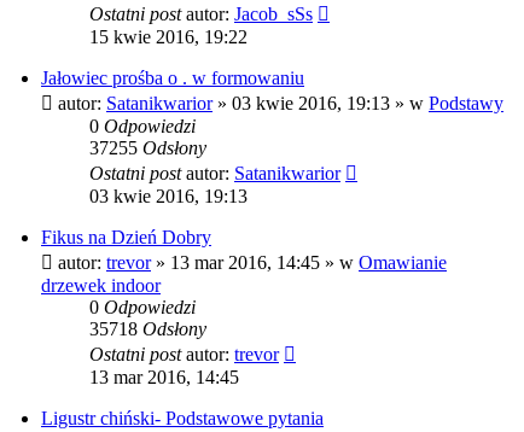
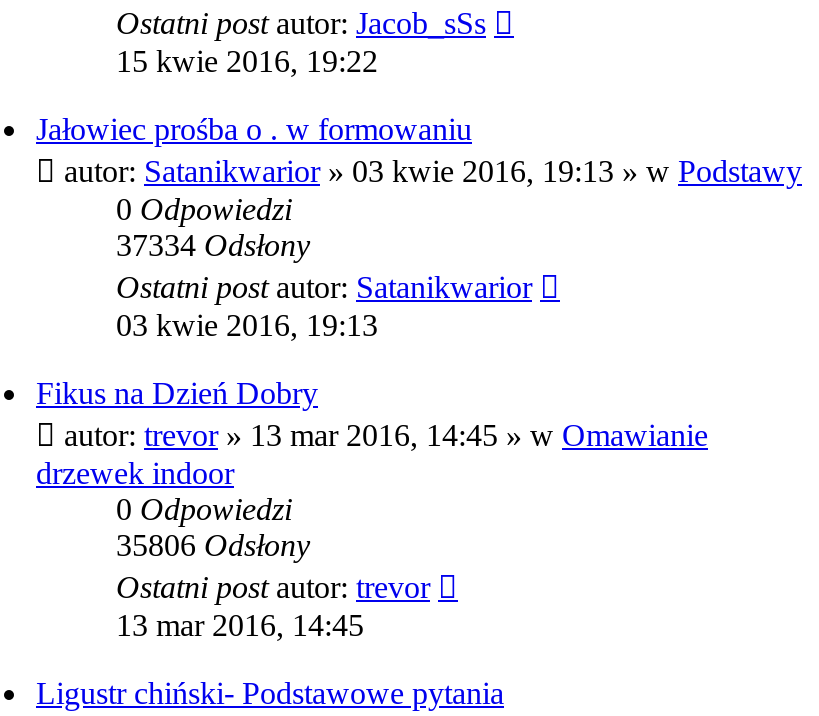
[89,137,206,158] 37255 Odsłony -> [116,228,310,262] 37334 Odsłony
[89,318,206,339] 35718 Odsłony -> [116,528,310,562] 35806 Odsłony

